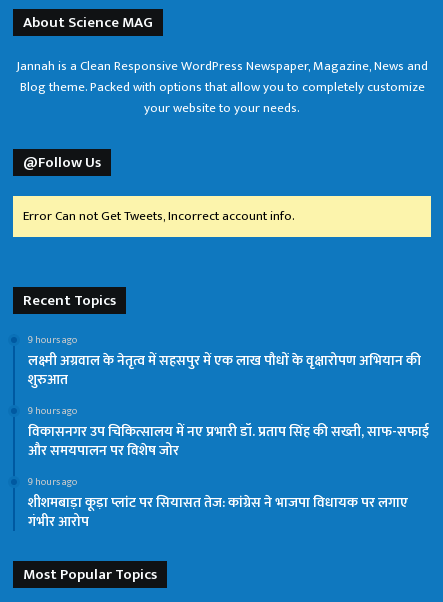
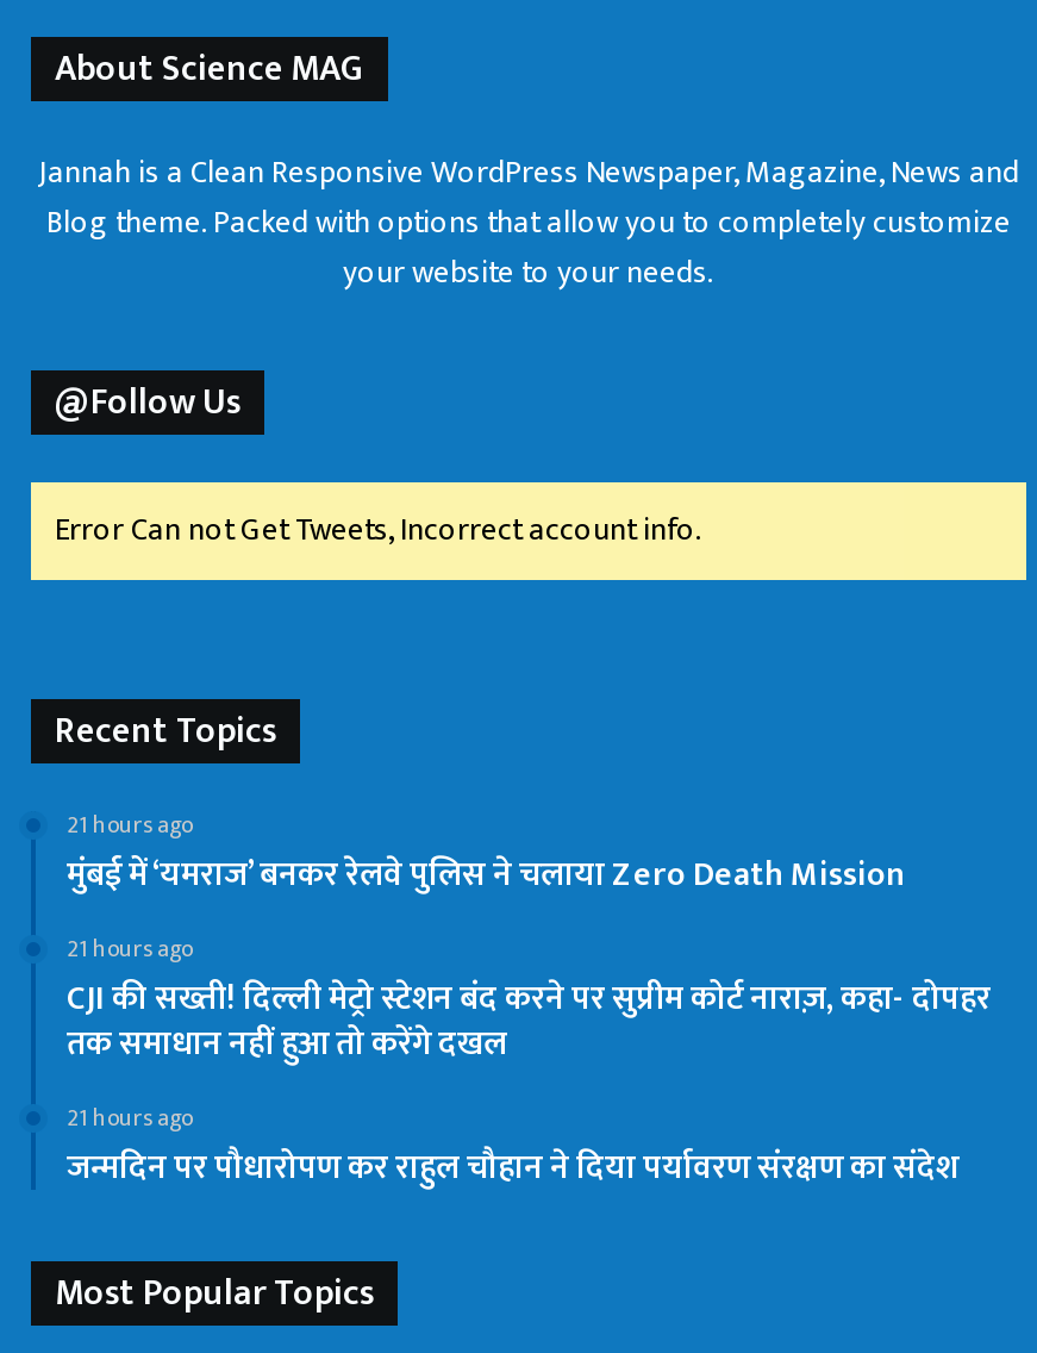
[28,332,421,391] 9 hours ago | लक्ष्मी अग्रवाल के नेतृत्व में सहसपुर में एक लाख पौधों के वृक्षारोपण अभियान की | शुरुआत -> [67,805,905,901] 21 hours ago | मुंबई में ‘यमराज’ बनकर रेलवे पुलिस ने चलाया Zero Death Mission
[28,403,429,462] 9 hours ago | विकासनगर उप चिकित्सालय में नए प्रभारी डॉ. प्रताप सिंह की सख्ती, साफ-सफाई | और समयपालन पर विशेष जोर -> [67,929,991,1070] 21 hours ago | CJI की सख्ती! दिल्ली मेट्रो स्टेशन बंद करने पर सुप्रीम कोर्ट नाराज़, कहा- दोपहर | तक समाधान नहीं हुआ तो करेंगे दखल
[28,474,408,533] 9 hours ago | शीशमबाड़ा कूड़ा प्लांट पर सियासत तेज: कांग्रेस ने भाजपा विधायक पर लगाए | गंभीर आरोप -> [67,1098,957,1194] 21 hours ago | जन्मदिन पर पौधारोपण कर राहुल चौहान ने दिया पर्यावरण संरक्षण का संदेश

